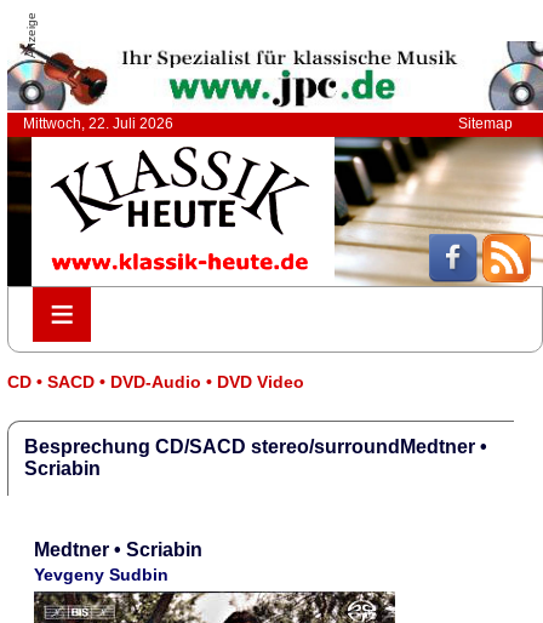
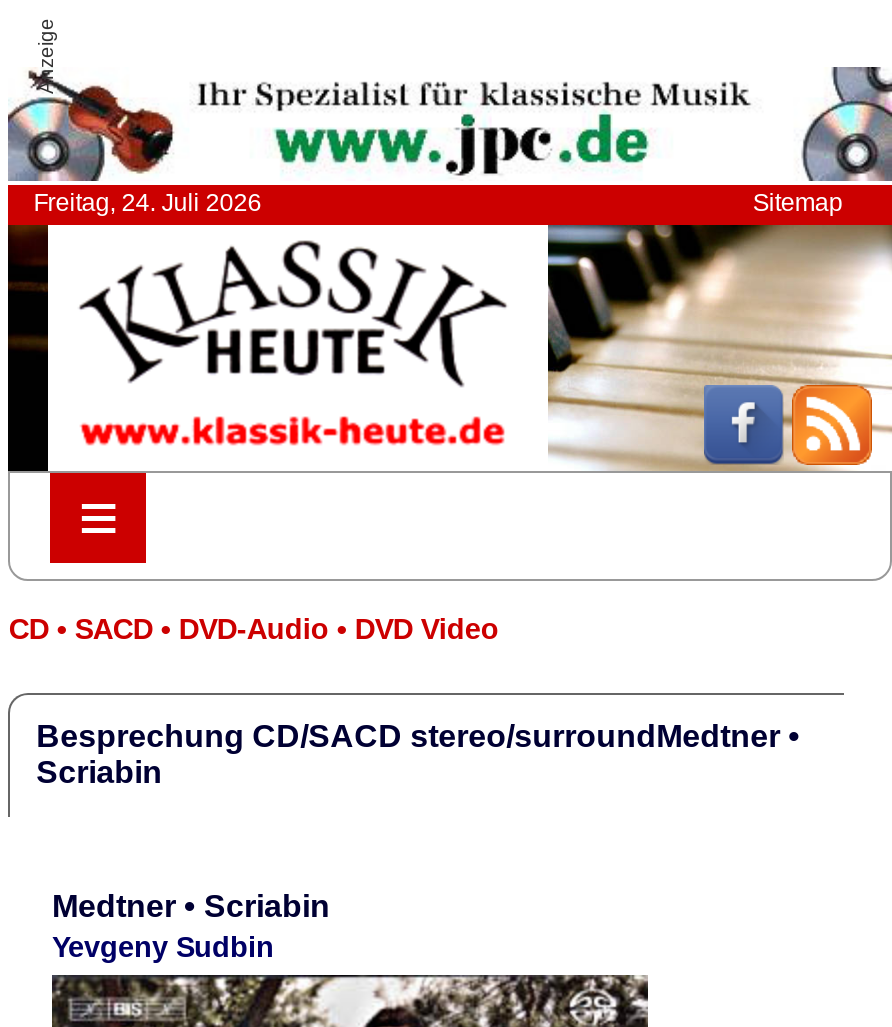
[23,115,173,132] Mittwoch, 22. Juli 2026 -> [33,189,261,217] Freitag, 24. Juli 2026

